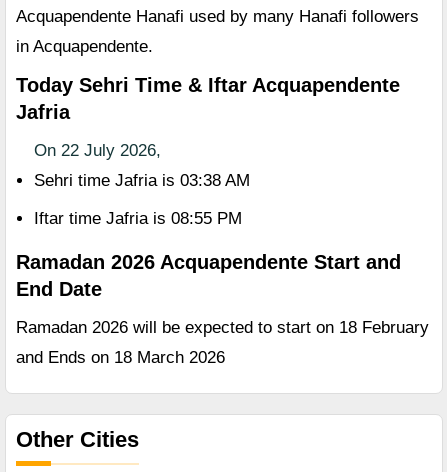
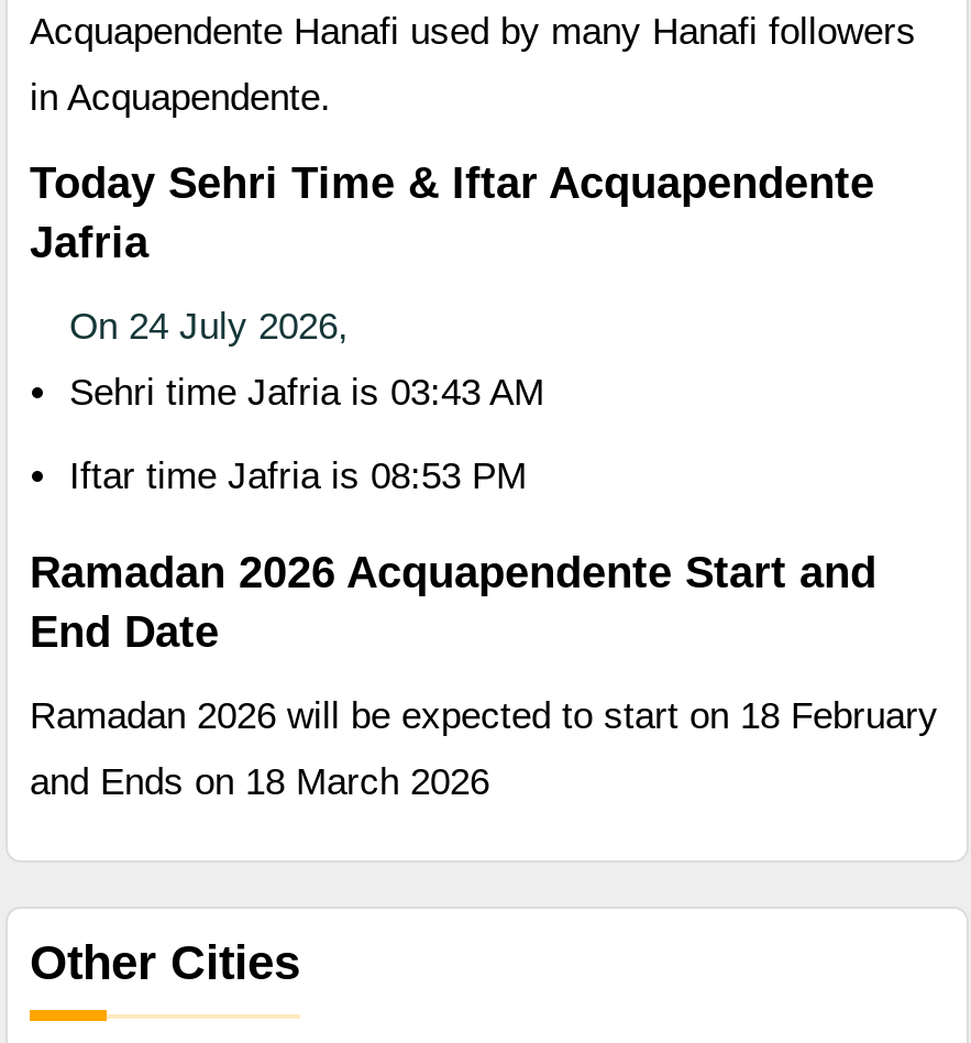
[34,141,161,160] On 22 July 2026, -> [69,306,349,348] On 24 July 2026,
[34,171,250,190] Sehri time Jafria is 03:38 AM -> [69,372,544,414] Sehri time Jafria is 03:43 AM
[34,209,242,228] Iftar time Jafria is 08:55 PM -> [69,455,527,497] Iftar time Jafria is 08:53 PM

